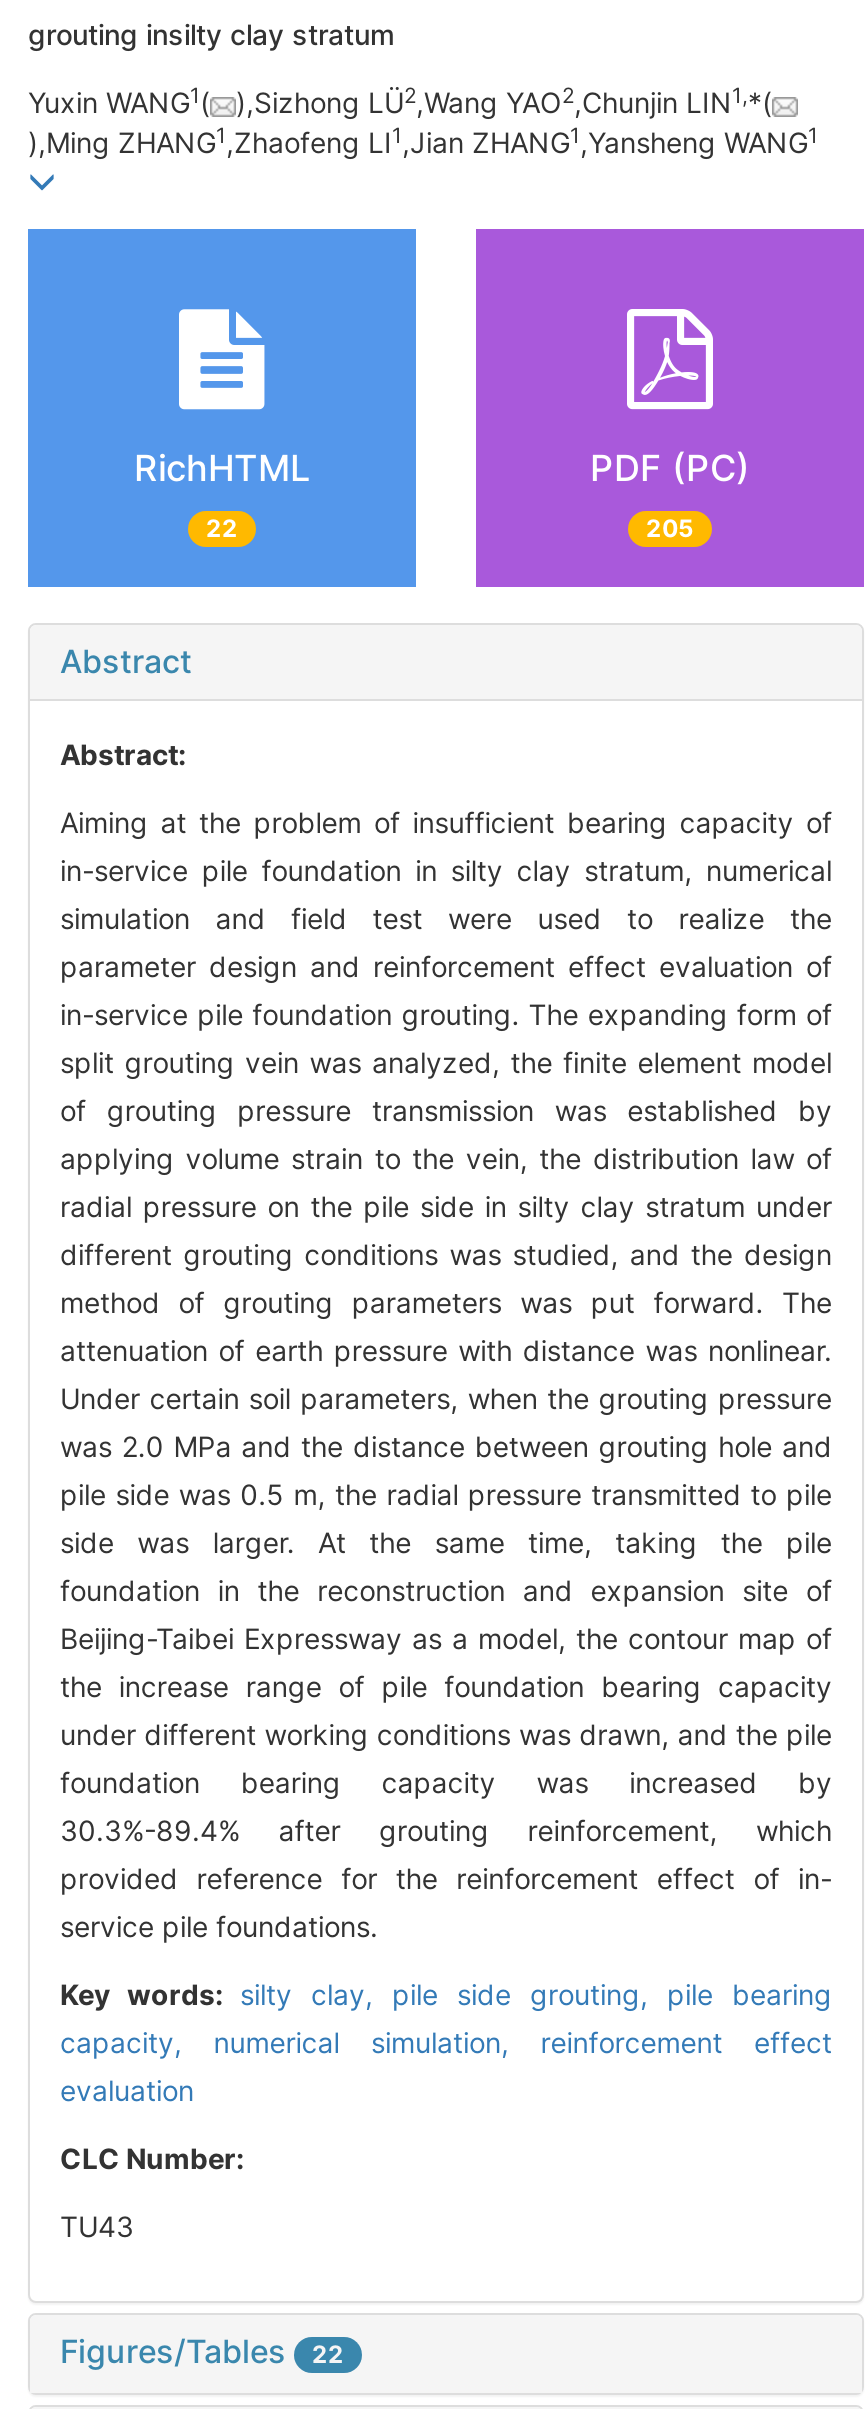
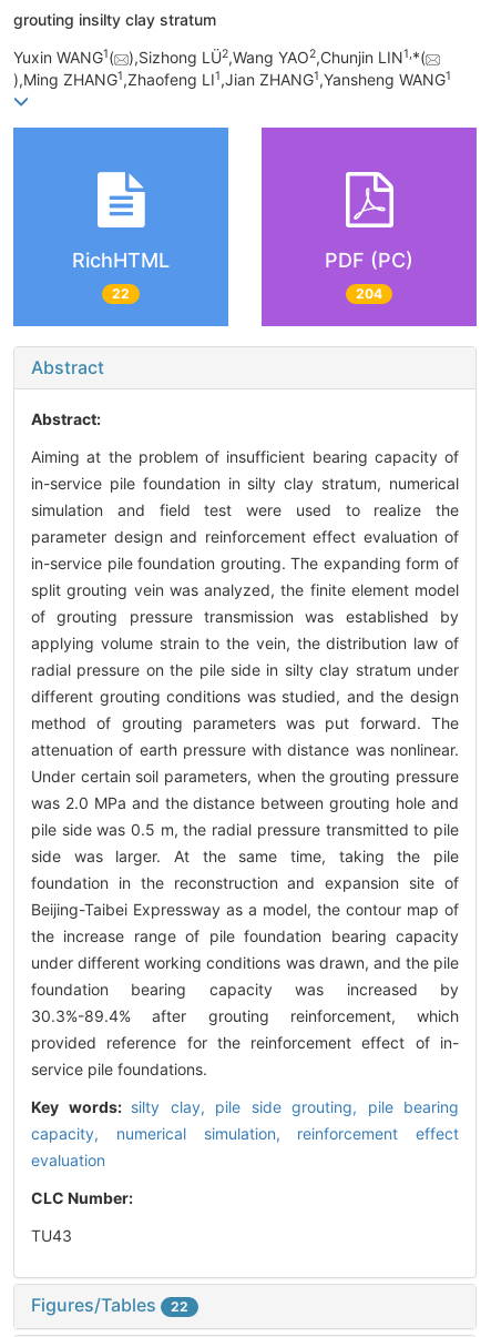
[646,513,694,543] 205 -> [356,285,382,302] 204

